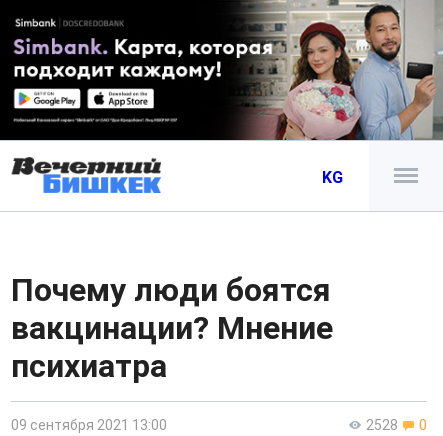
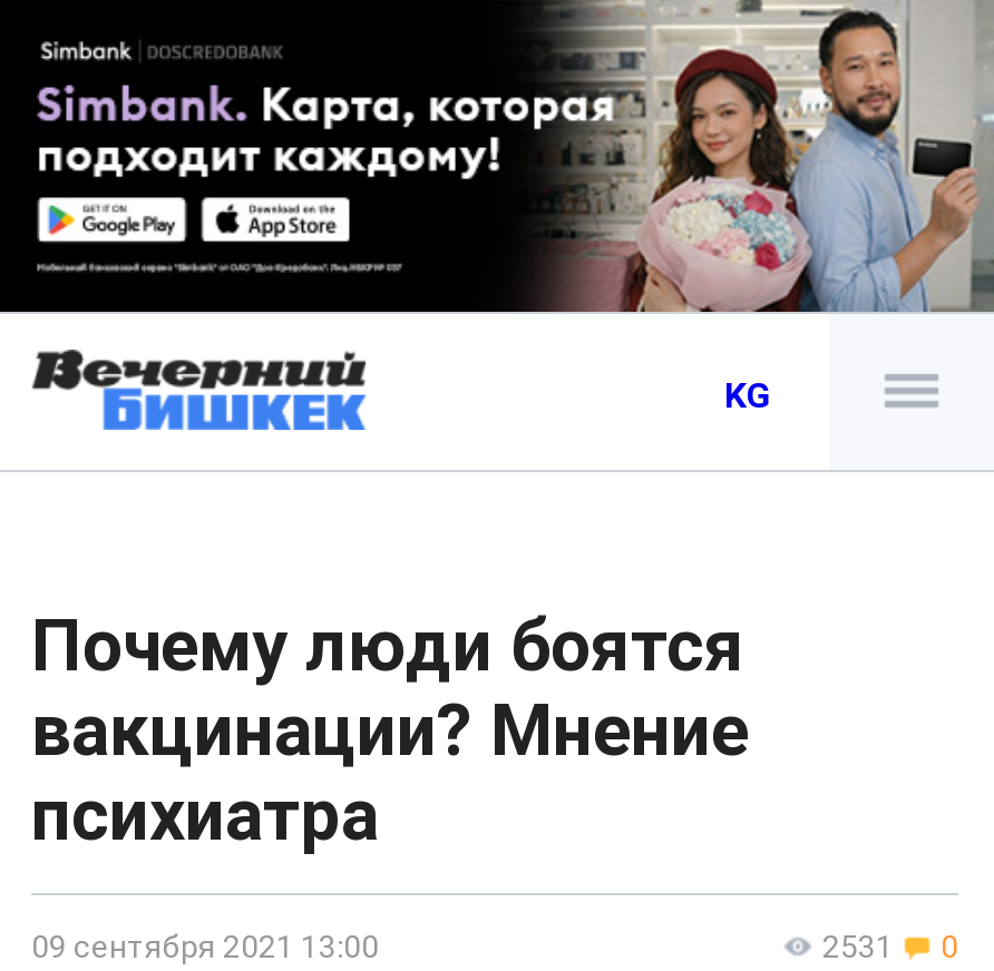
[363,417,427,433] 2528 0 -> [816,929,958,964] 2531 0

